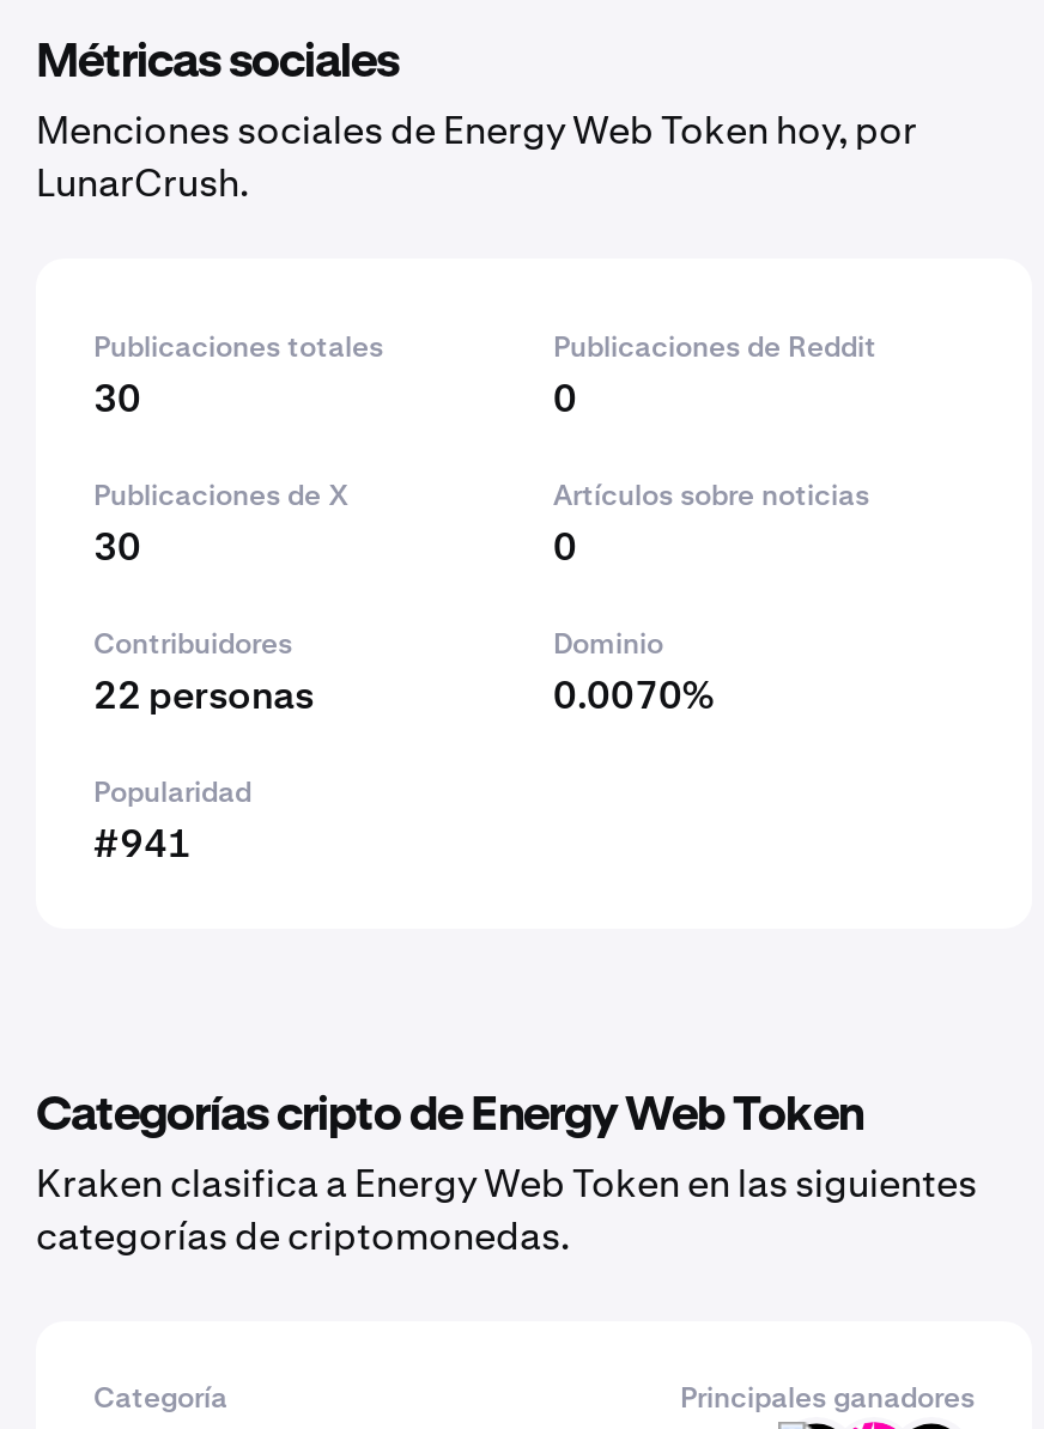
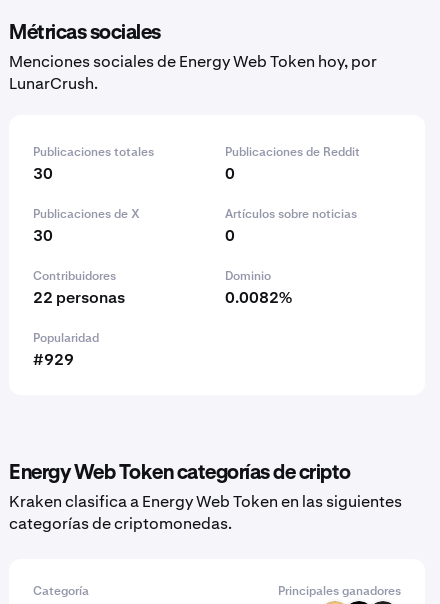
[553,670,714,720] 0.0070% -> [225,287,292,308] 0.0082%
[93,819,192,869] #941 -> [33,349,74,370] #929
[36,1091,863,1139] Categorías cripto de Energy Web Token -> [9,463,350,483] Energy Web Token categorías de cripto

